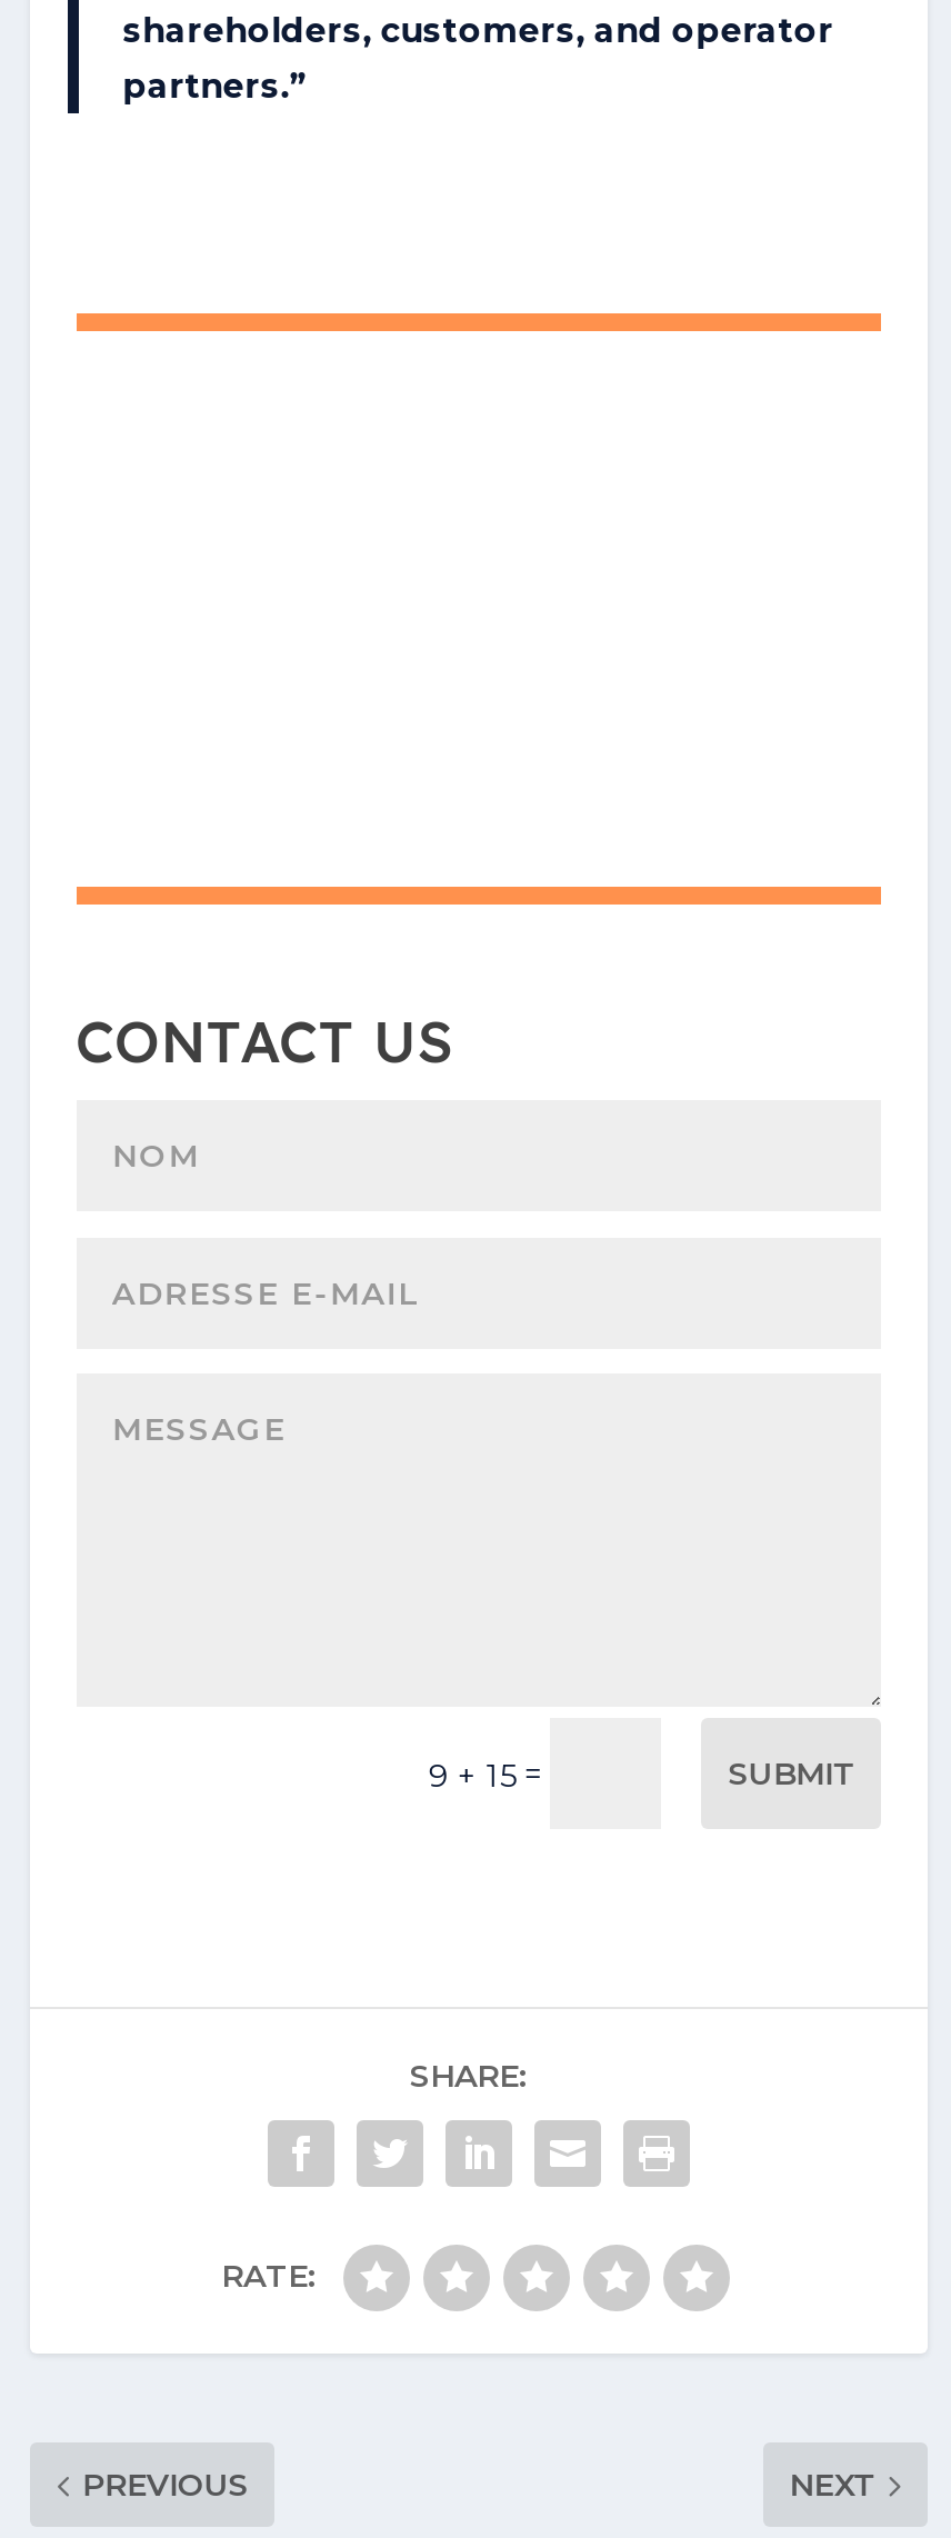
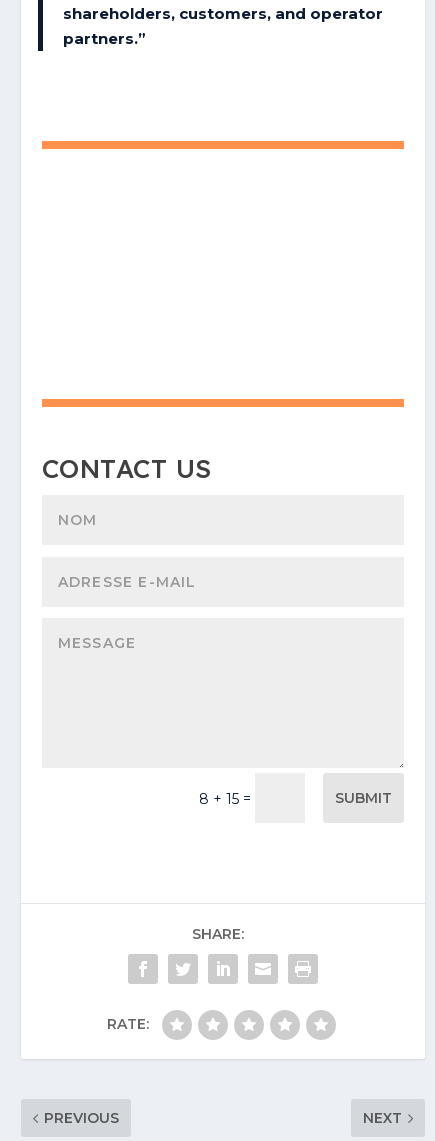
[429,1754,551,1796] 9 + 15 = -> [199,789,255,808] 8 + 15 =

